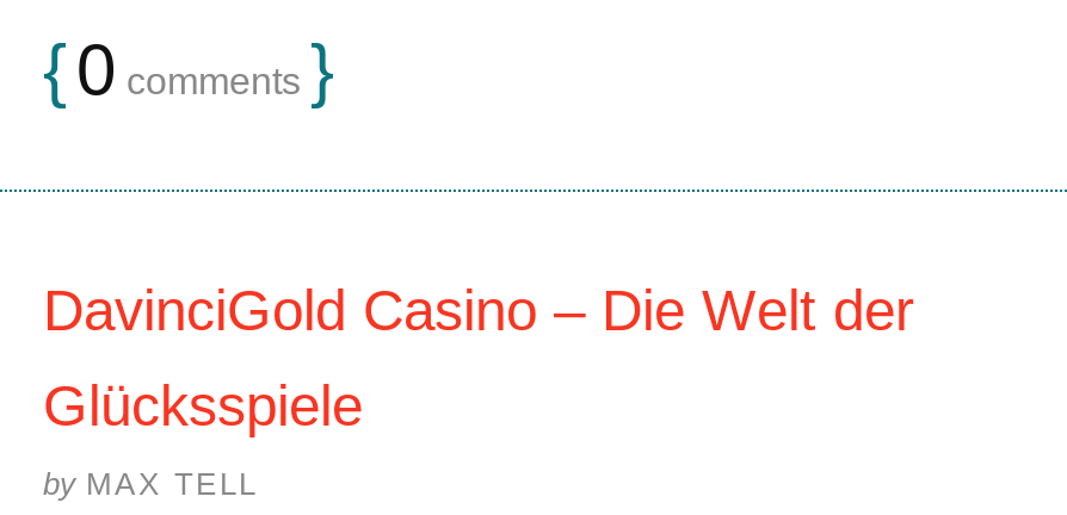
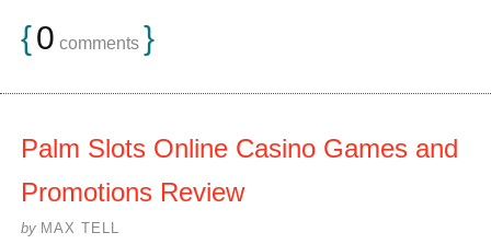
[43,277,914,341] DavinciGold Casino – Die Welt der -> [21,133,458,163] Palm Slots Online Casino Games and
[43,372,363,437] Glücksspiele -> [21,177,244,206] Promotions Review

